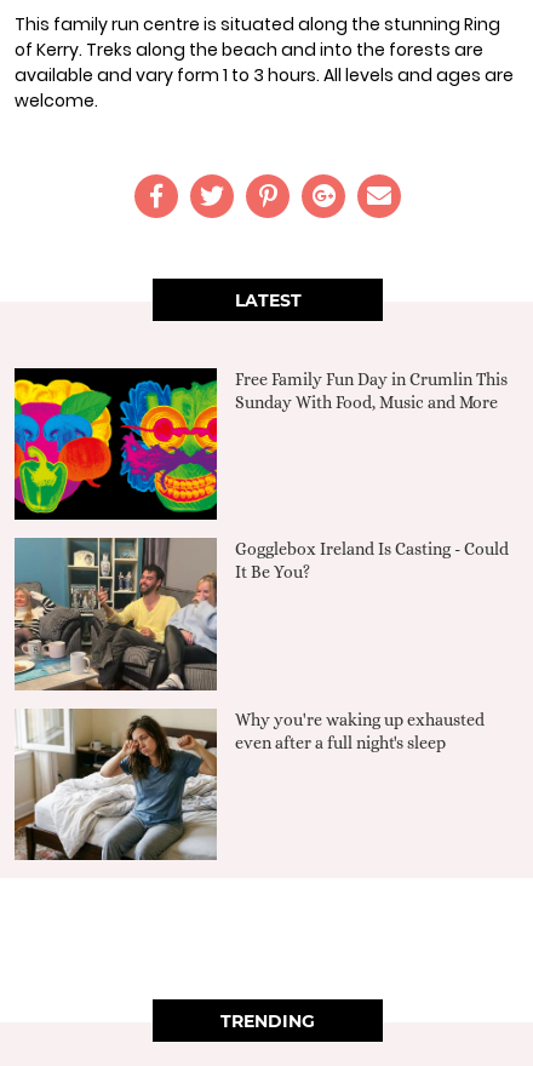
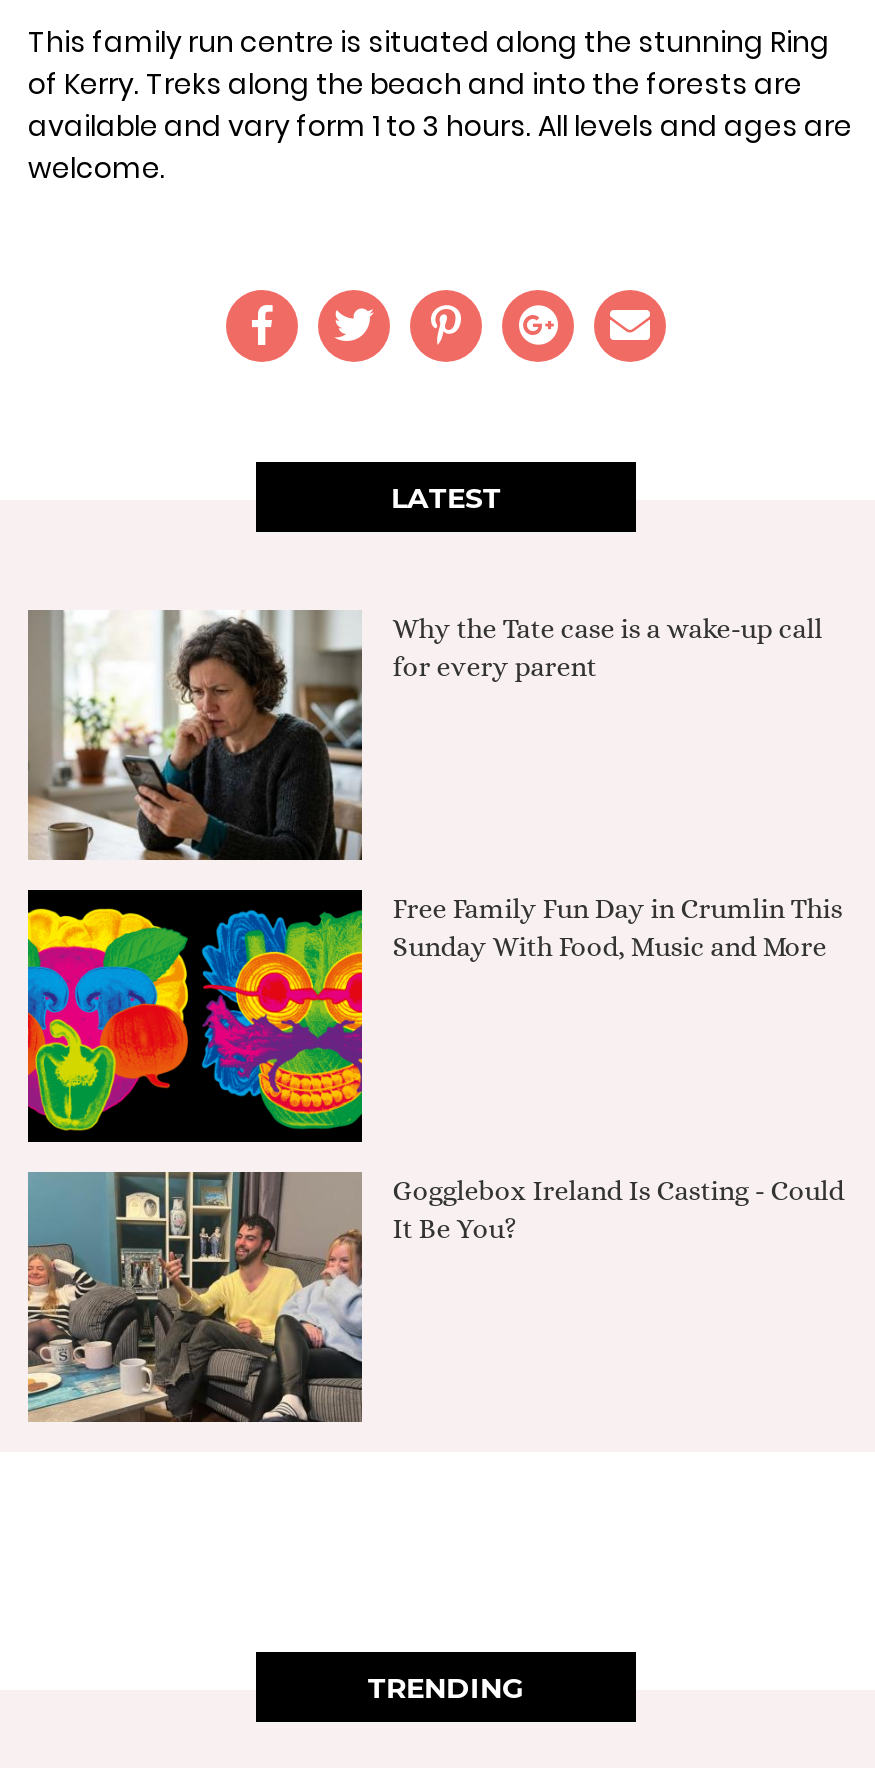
none -> [26,610,822,862] [image] | Why the Tate case is a wake-up call | for every parent
moved [13,369,509,582] -> [26,892,844,1243]: [image] | Free Family Fun Day in Crumlin This | Sunday With Food, Music and More | Gogglebox Ireland Is Casting - Could | It Be You?
moved [12,537,219,693] -> [24,1168,366,1426]: [image]
[13,709,485,861] [image] | Why you're waking up exhausted | even after a full night's sleep -> none

